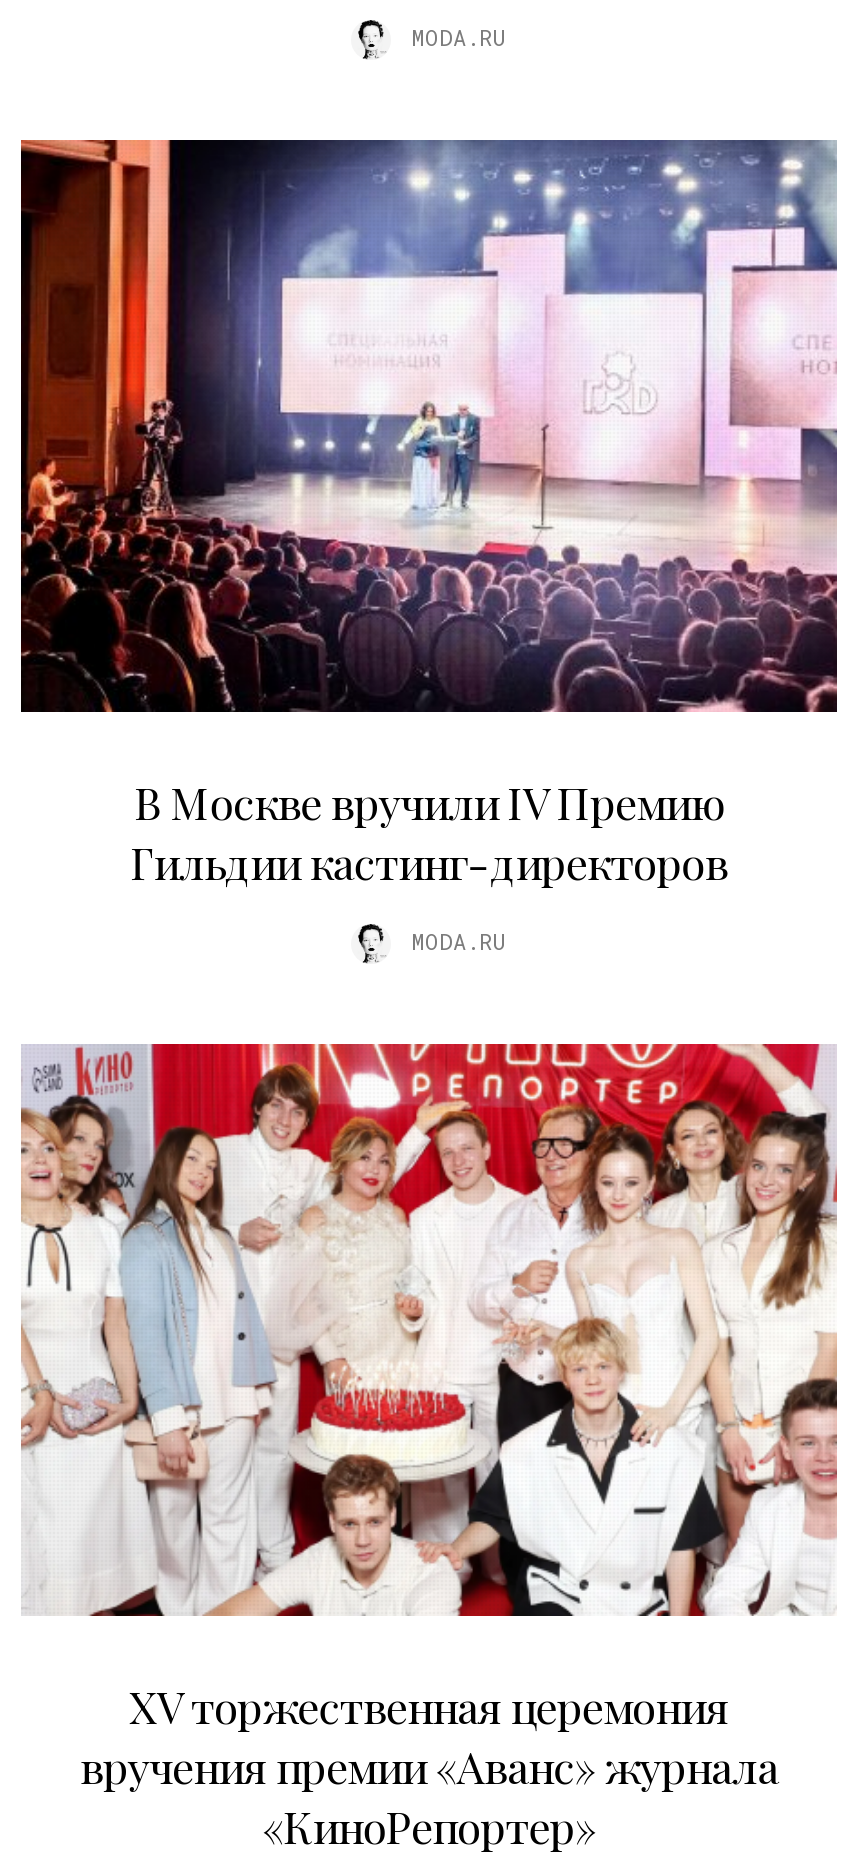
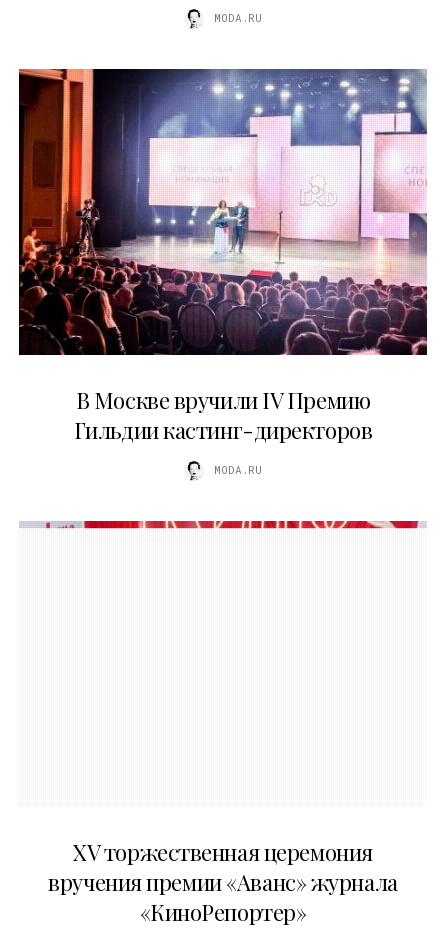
[19,1056,839,1618] [image] -> none

